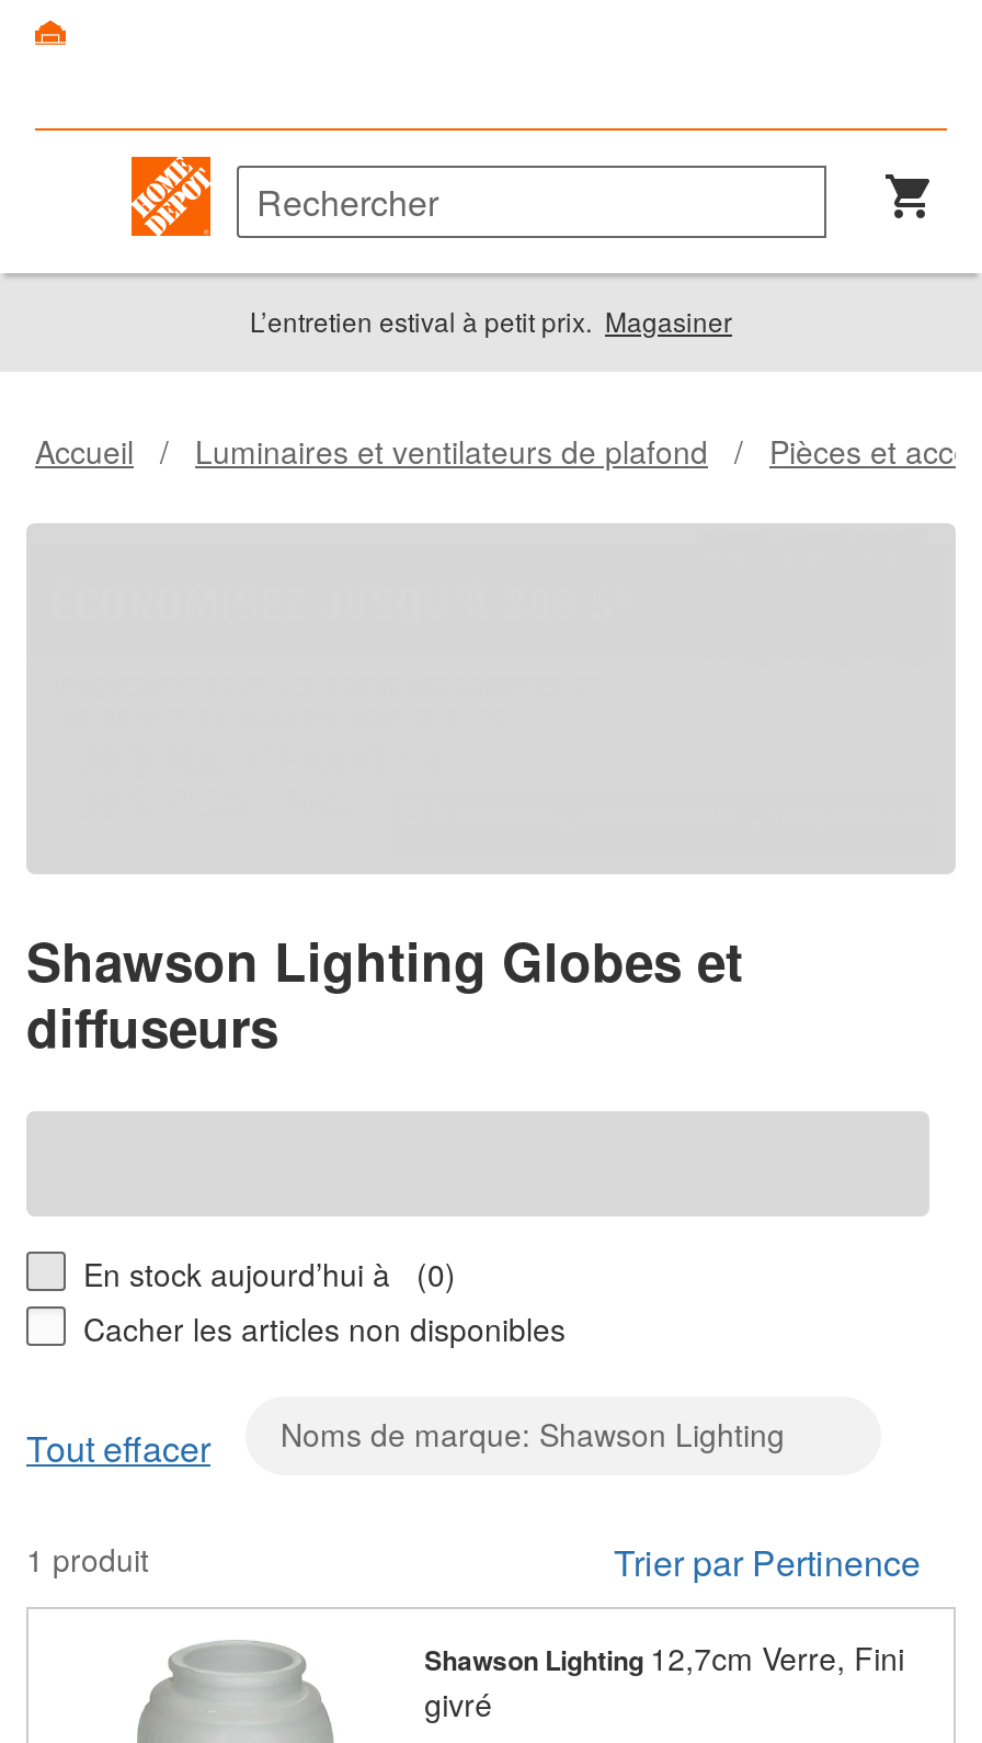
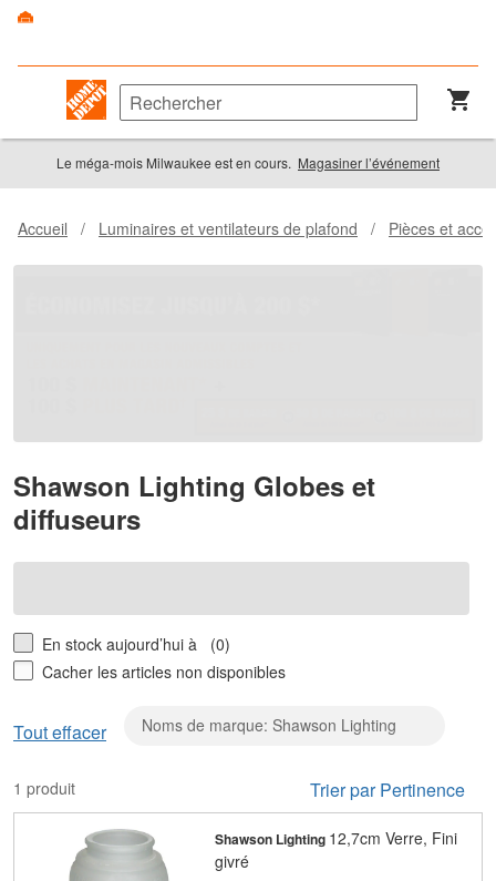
[250,303,732,340] L’entretien estival à petit prix. Magasiner -> [56,153,440,172] Le méga-mois Milwaukee est en cours. Magasiner l’événement

